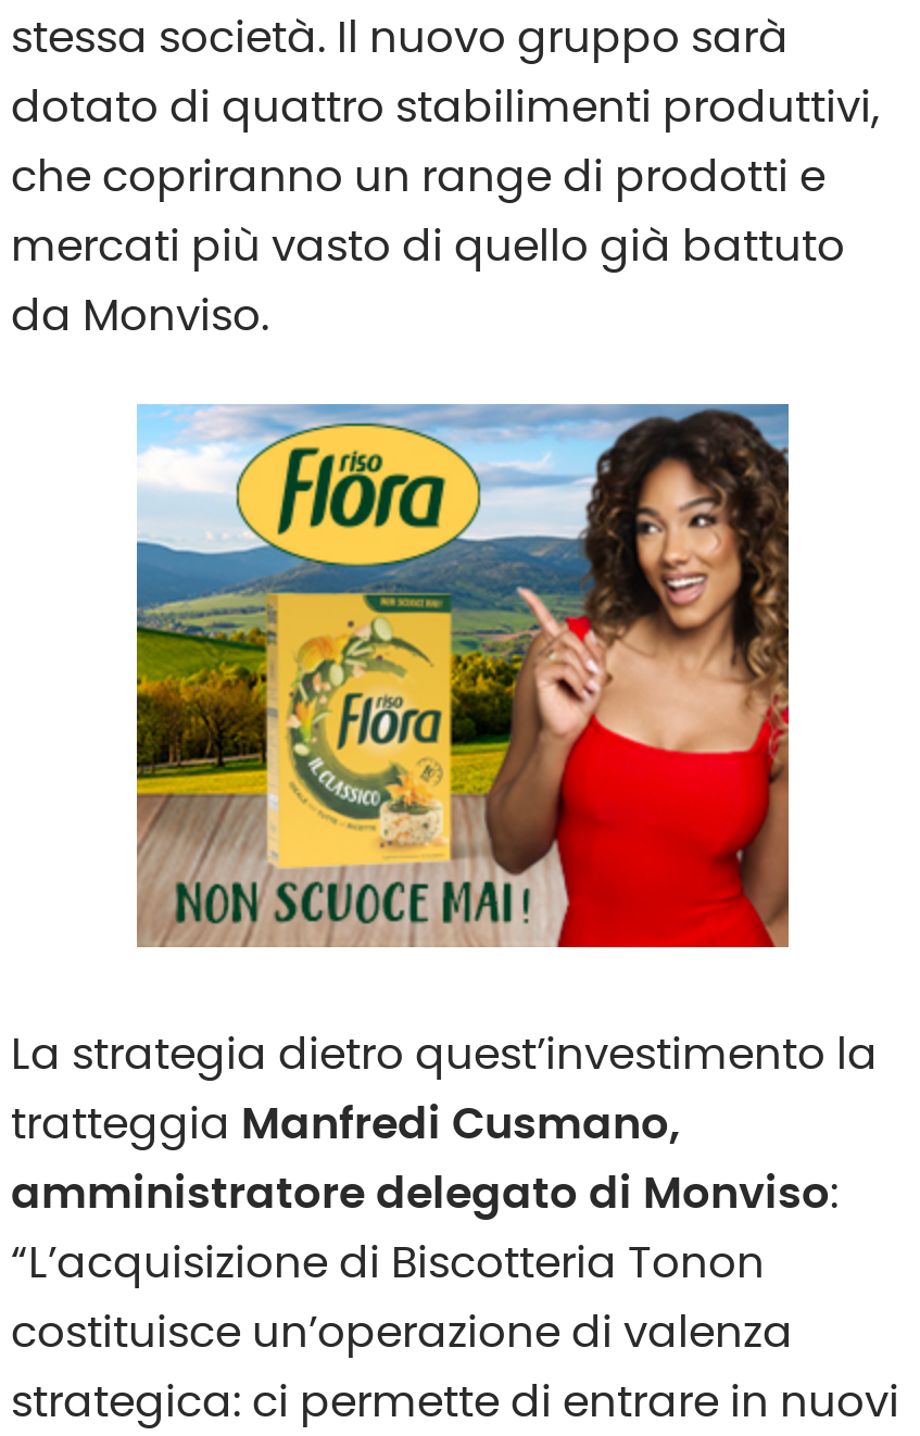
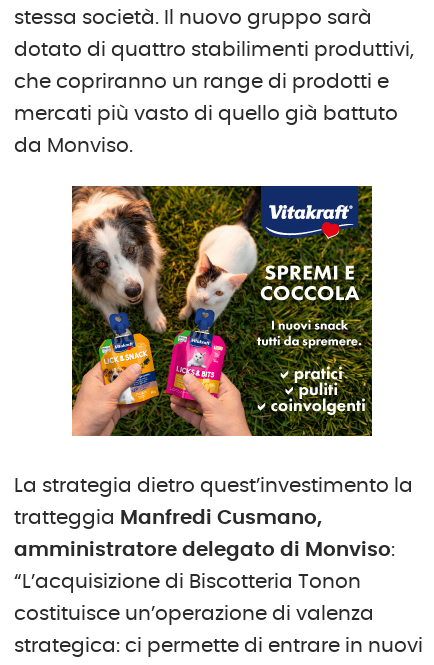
[135,402,791,949] [image] -> [71,185,373,437] [image]

